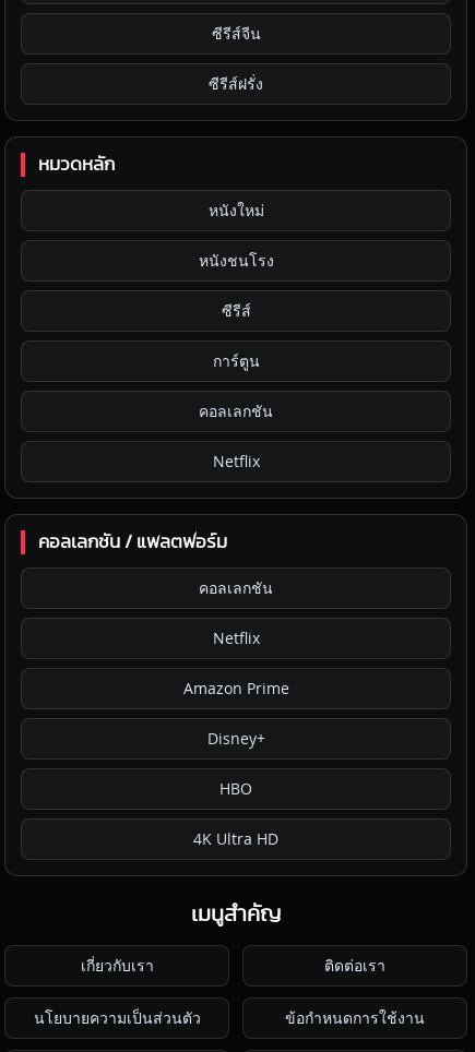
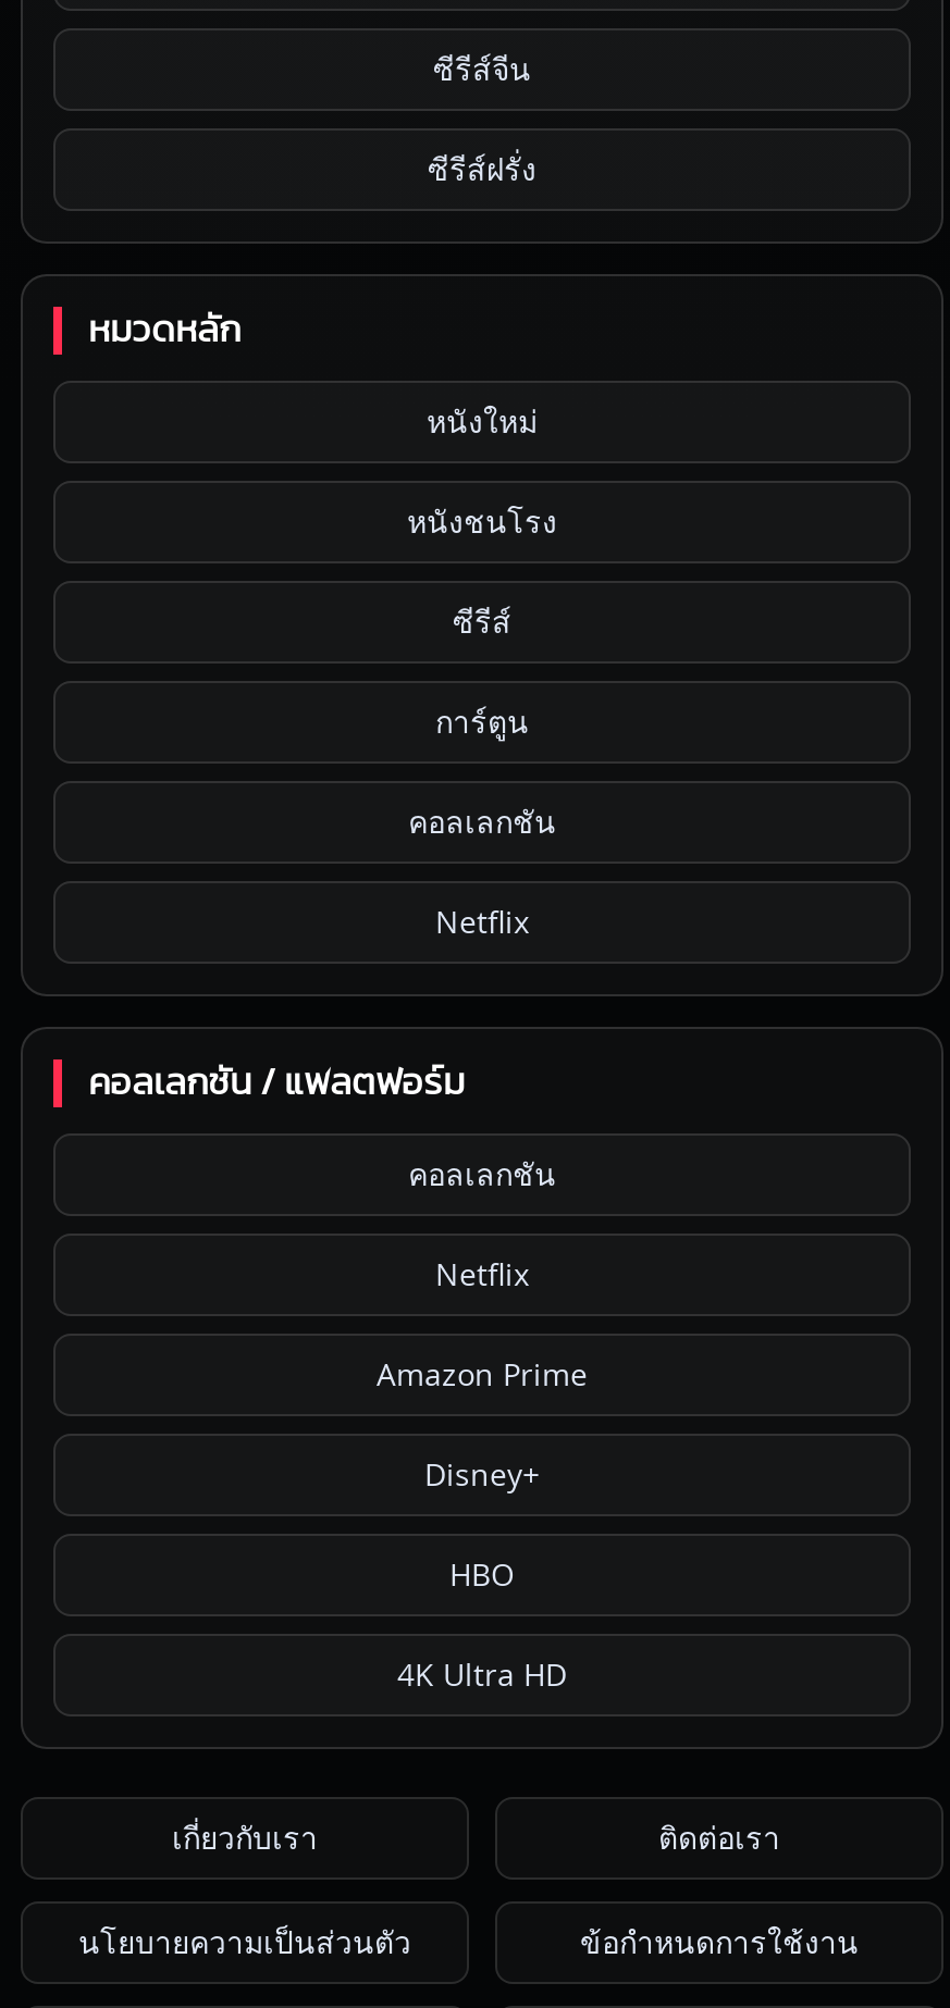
[191,904,281,926] เมนูสำคัญ -> none

